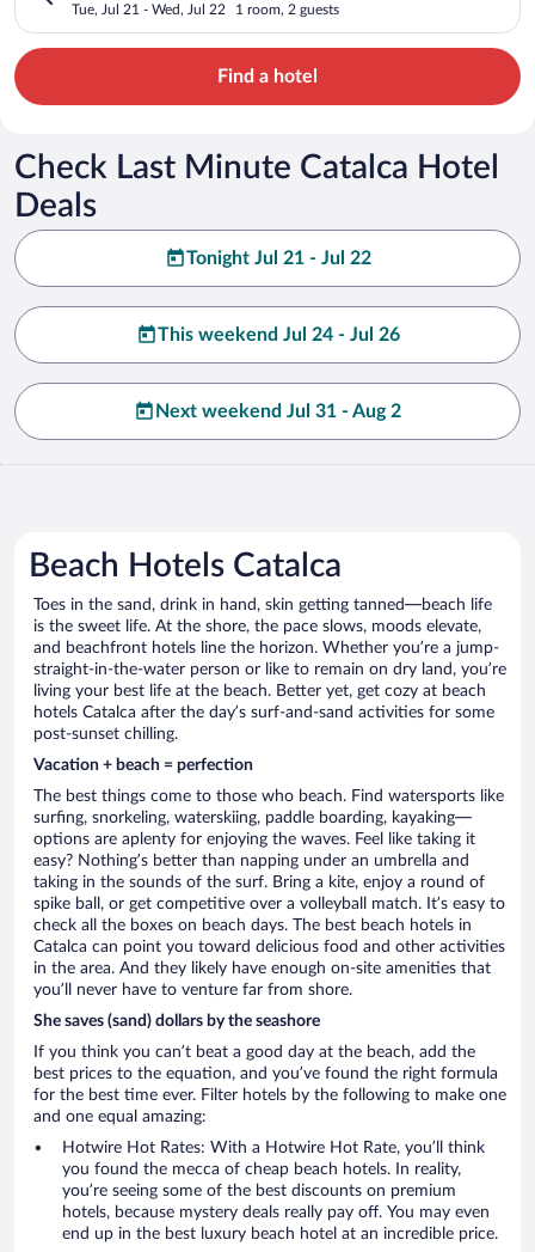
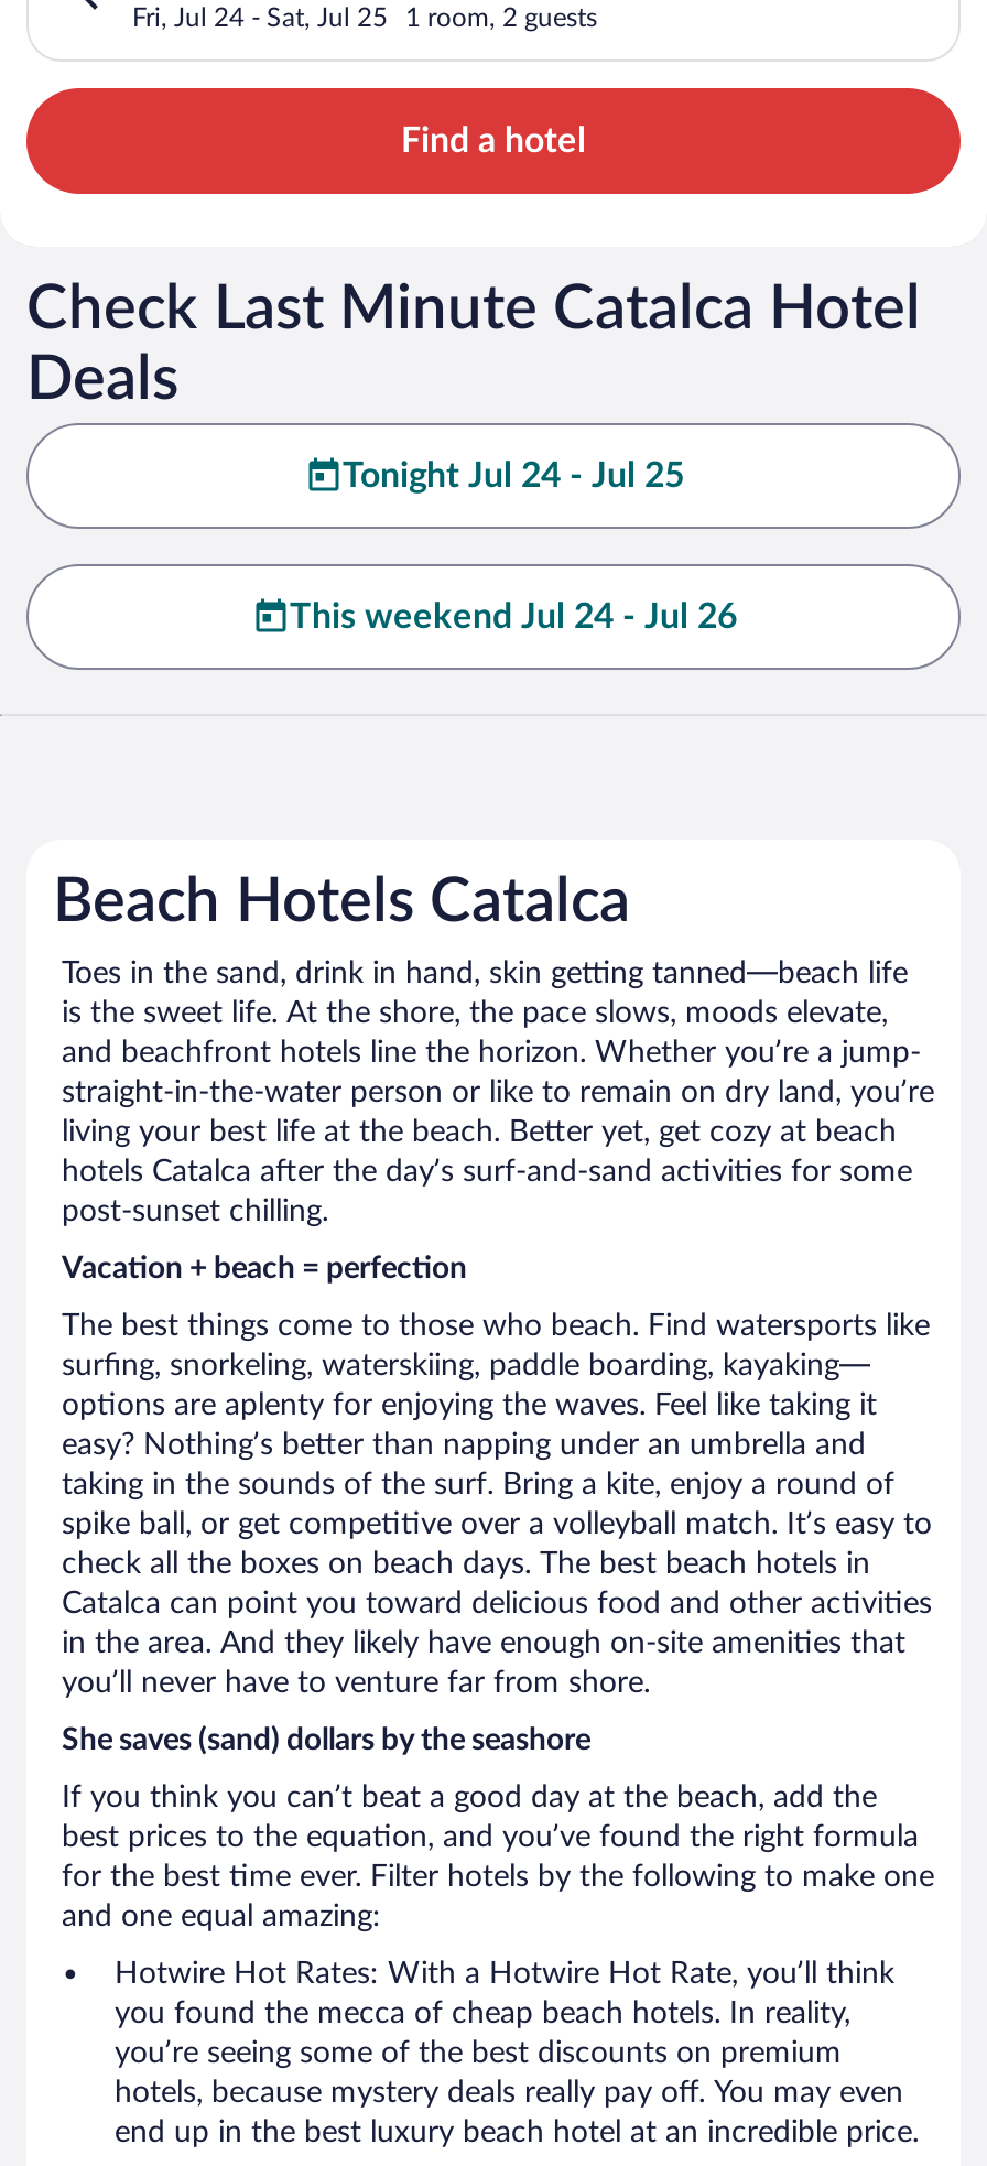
[72,2,226,16] Tue, Jul 21 - Wed, Jul 22 -> [132,4,388,30] Fri, Jul 24 - Sat, Jul 25
[186,248,371,267] Tonight Jul 21 - Jul 22 -> [343,458,684,493] Tonight Jul 24 - Jul 25
[155,401,401,421] Next weekend Jul 31 - Aug 2 -> none

